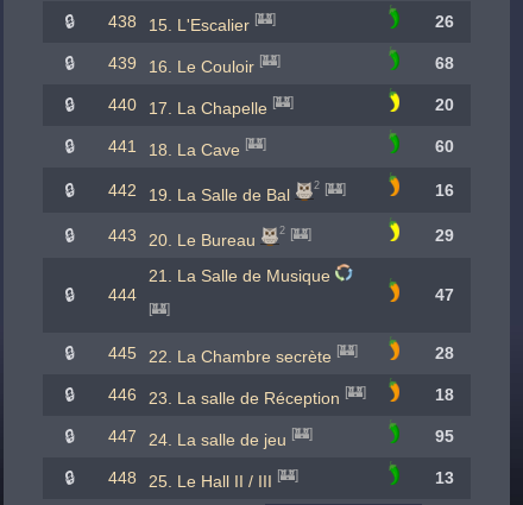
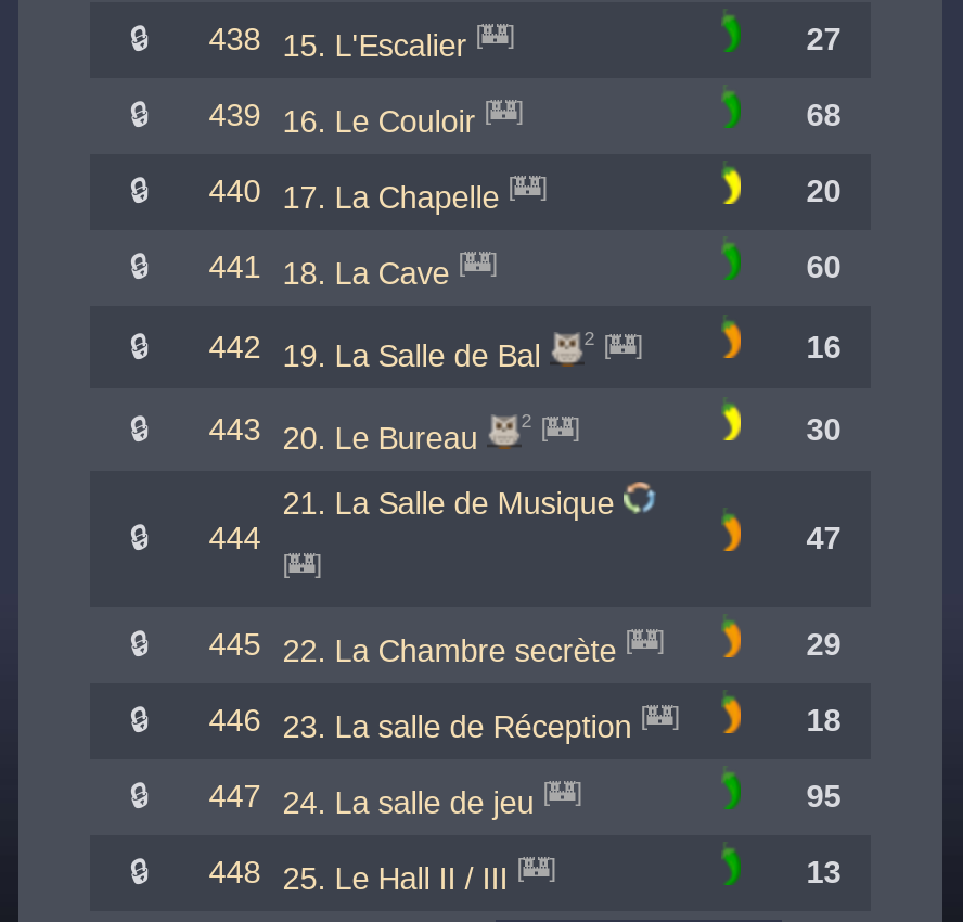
[435,12,454,31] 26 -> [806,22,841,57] 27
[435,226,454,245] 29 -> [806,413,841,447] 30
[435,344,454,363] 28 -> [806,627,841,662] 29

